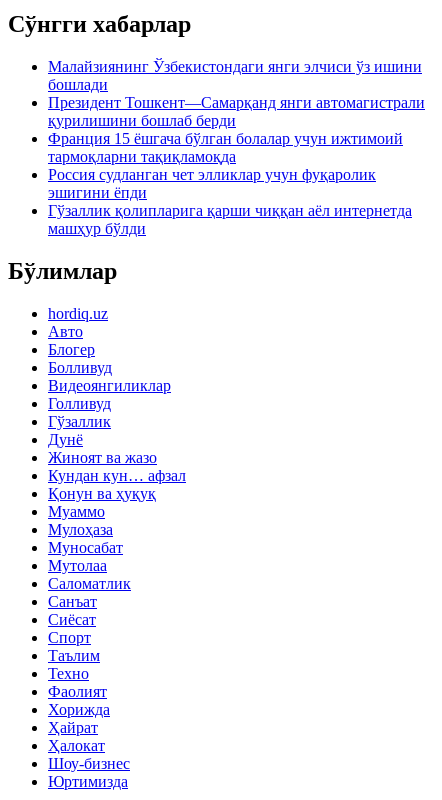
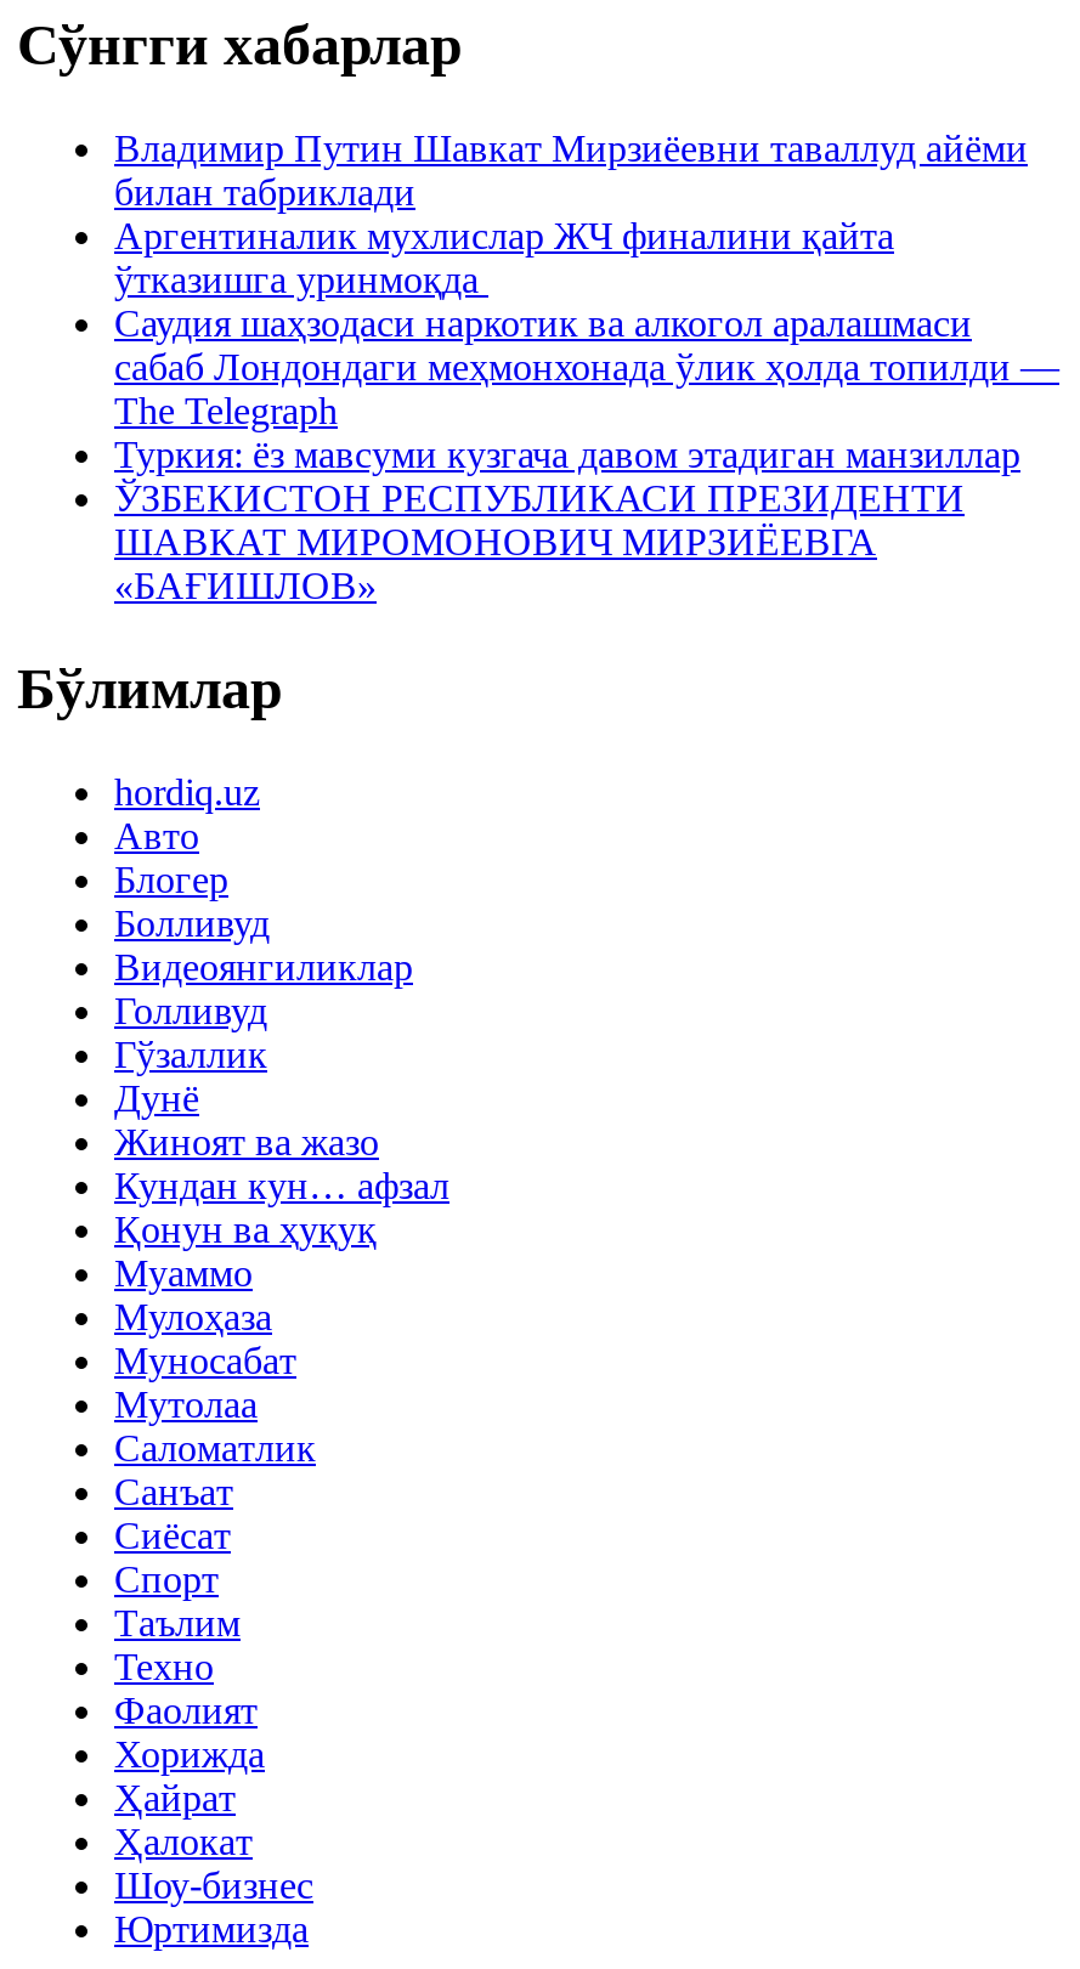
[48,58,425,237] Малайзиянинг Ўзбекистондаги янги элчиси ўз ишини | бошлади | Президент Тошкент—Самарқанд янги автомагистрали | қурилишини бошлаб берди | Франция 15 ёшгача бўлган болалар учун ижтимоий | тармоқларни тақиқламоқда | Россия судланган чет элликлар учун фуқаролик | эшигини ёпди | Гўзаллик қолипларига қарши чиққан аёл интернетда | машҳур бўлди -> [114,128,1059,607] Владимир Путин Шавкат Мирзиёевни таваллуд айёми | билан табриклади | Аргентиналик мухлислар ЖЧ финалини қайта | ўтказишга уринмоқда | Саудия шаҳзодаси наркотик ва алкогол аралашмаси | сабаб Лондондаги меҳмонхонада ўлик ҳолда топилди — | The Telegraph | Туркия: ёз мавсуми кузгача давом этадиган манзиллар | ЎЗБЕКИСТОН РЕСПУБЛИКАСИ ПРЕЗИДЕНТИ | ШАВКАТ МИРОМОНОВИЧ МИРЗИЁЕВГА | «БАҒИШЛОВ»

